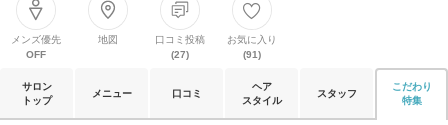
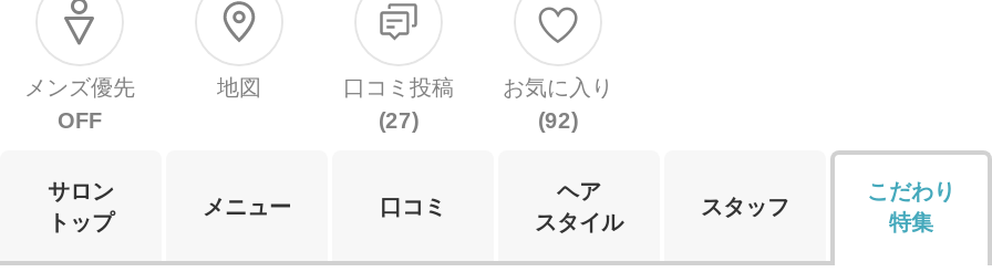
[243,49,261,60] (91) -> [538,108,578,132] (92)

